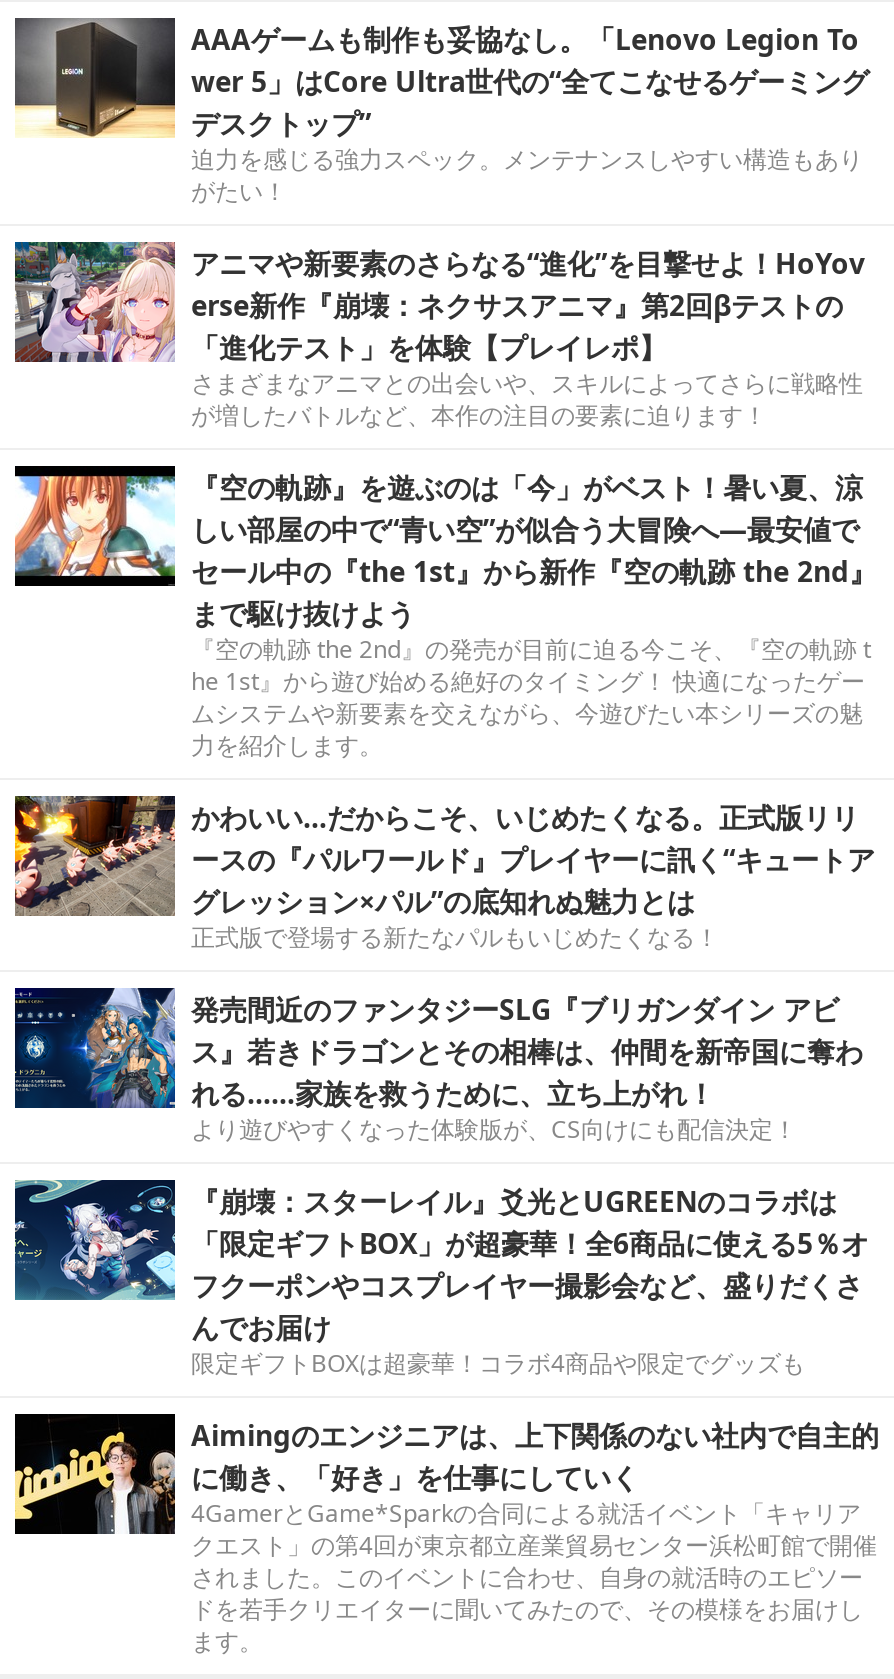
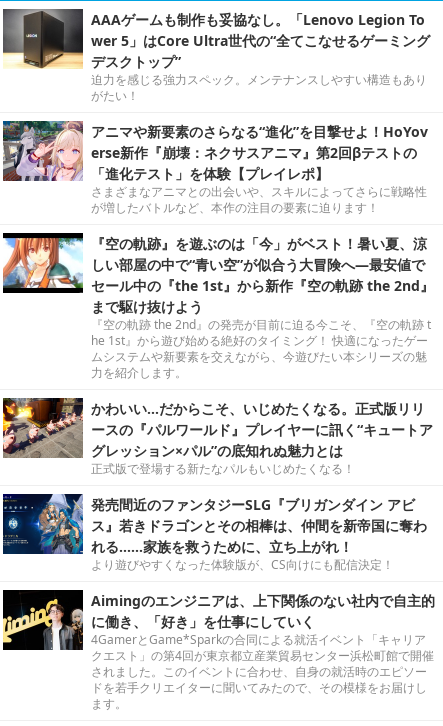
[13,1178,869,1380] [image] | 『崩壊：スターレイル』爻光とUGREENのコラボは | 「限定ギフトBOX」が超豪華！全6商品に使える5％オ | フクーポンやコスプレイヤー撮影会など、盛りだくさ | んでお届け | 限定ギフトBOXは超豪華！コラボ4商品や限定でグッズも -> none

